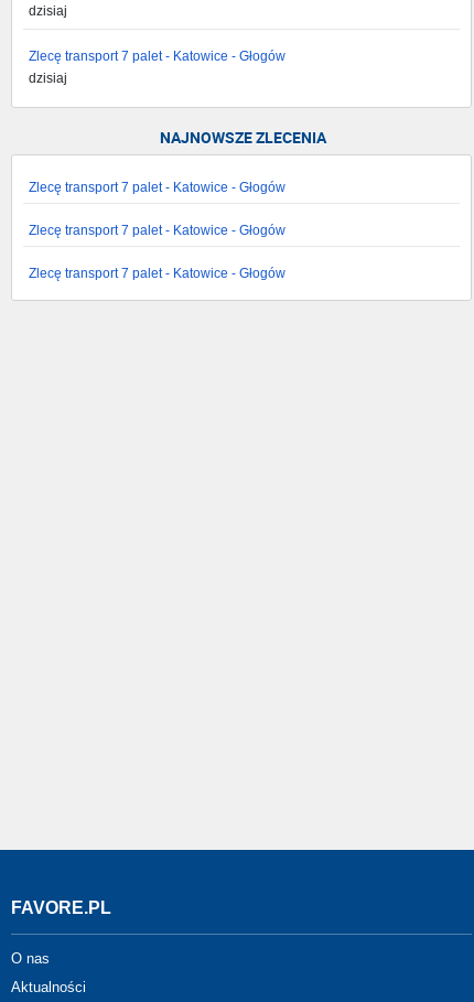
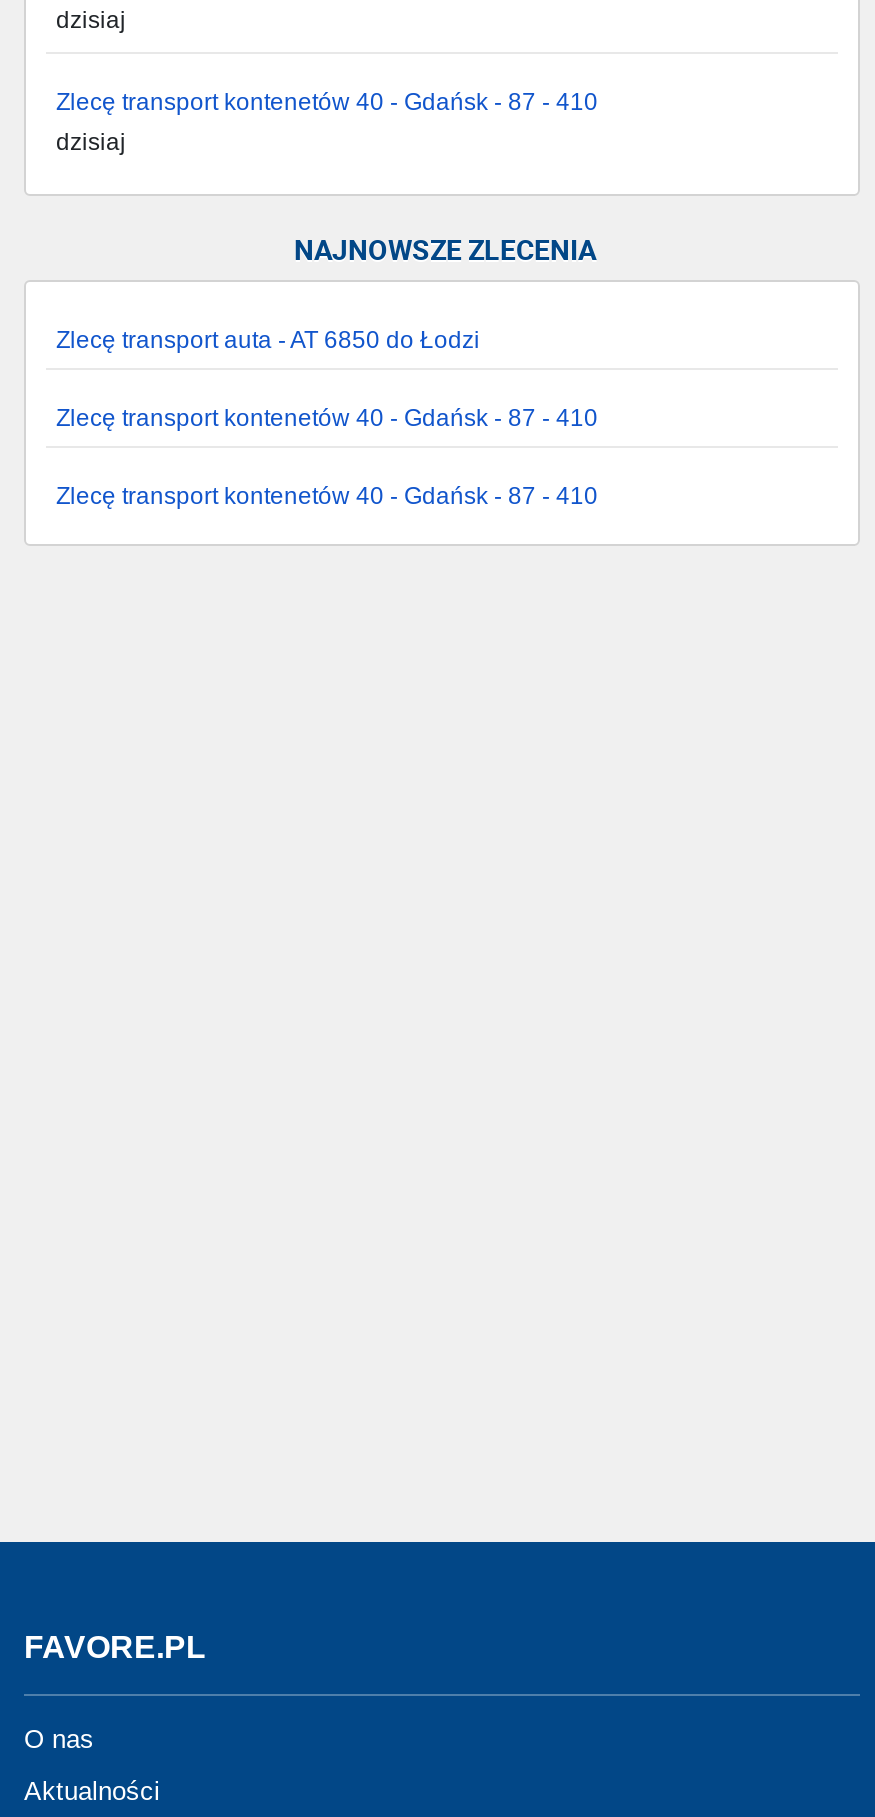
[29,49,286,64] Zlecę transport 7 palet - Katowice - Głogów -> [56,88,598,116] Zlecę transport kontenetów 40 - Gdańsk - 87 - 410
[29,180,286,195] Zlecę transport 7 palet - Katowice - Głogów -> [56,326,480,354] Zlecę transport auta - AT 6850 do Łodzi
[29,223,286,238] Zlecę transport 7 palet - Katowice - Głogów -> [56,404,598,432] Zlecę transport kontenetów 40 - Gdańsk - 87 - 410
[29,266,286,281] Zlecę transport 7 palet - Katowice - Głogów -> [56,482,598,510] Zlecę transport kontenetów 40 - Gdańsk - 87 - 410

